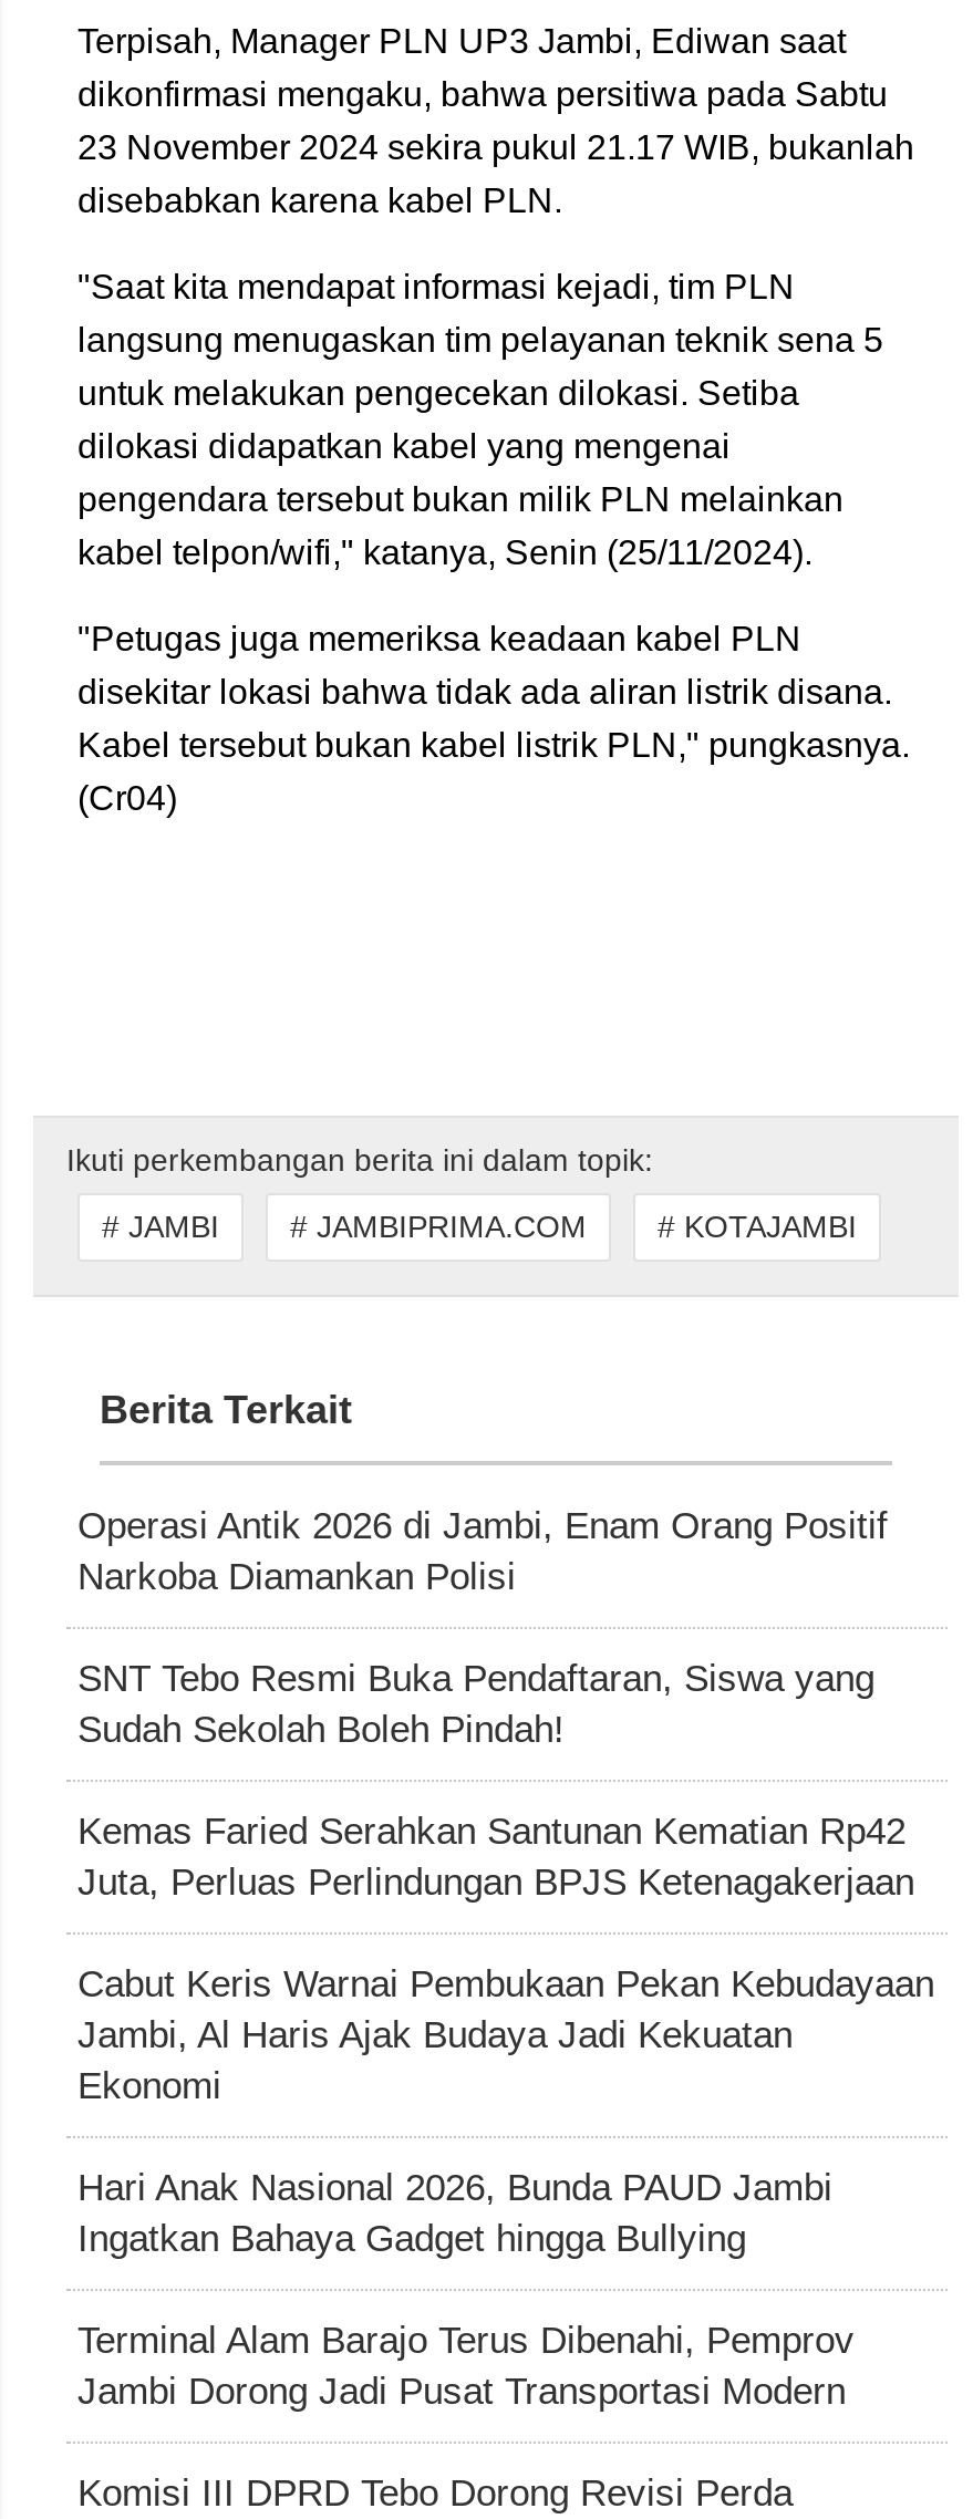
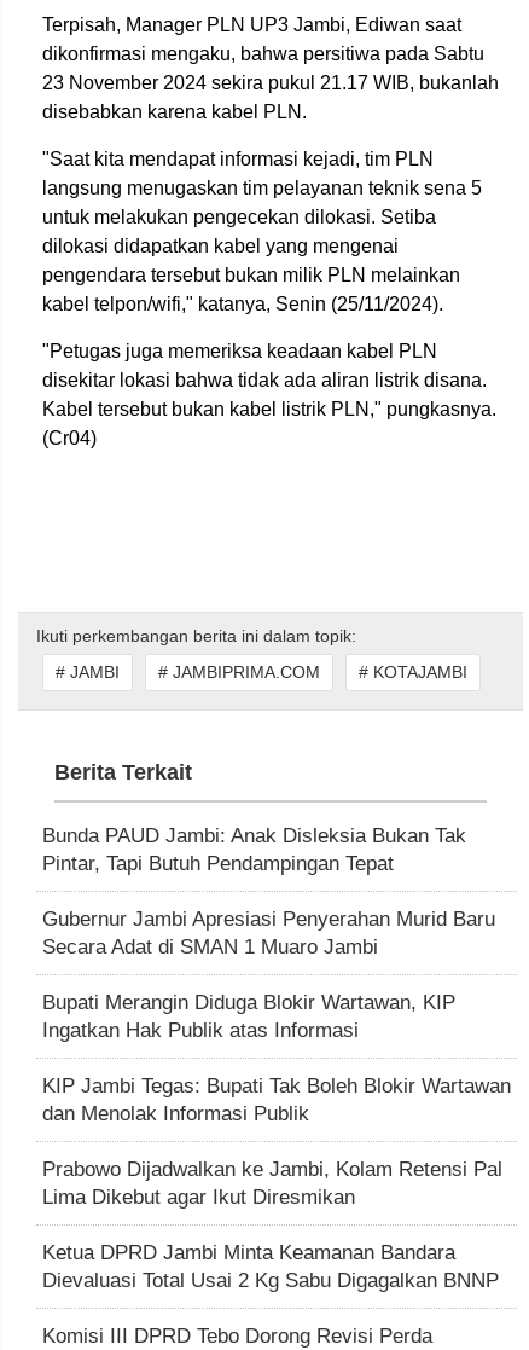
[77,1505,888,1598] Operasi Antik 2026 di Jambi, Enam Orang Positif | Narkoba Diamankan Polisi -> [42,824,466,875] Bunda PAUD Jambi: Anak Disleksia Bukan Tak | Pintar, Tapi Butuh Pendampingan Tepat
[77,1657,874,1750] SNT Tebo Resmi Buka Pendaftaran, Siswa yang | Sudah Sekolah Boleh Pindah! -> [42,907,495,958] Gubernur Jambi Apresiasi Penyerahan Murid Baru | Secara Adat di SMAN 1 Muaro Jambi
[77,1810,914,1903] Kemas Faried Serahkan Santunan Kematian Rp42 | Juta, Perluas Perlindungan BPJS Ketenagakerjaan -> [42,991,455,1041] Bupati Merangin Diduga Blokir Wartawan, KIP | Ingatkan Hak Publik atas Informasi
[77,1963,934,2107] Cabut Keris Warnai Pembukaan Pekan Kebudayaan | Jambi, Al Haris Ajak Budaya Jadi Kekuatan | Ekonomi -> [42,1074,511,1125] KIP Jambi Tegas: Bupati Tak Boleh Blokir Wartawan | dan Menolak Informasi Publik
[77,2166,832,2259] Hari Anak Nasional 2026, Bunda PAUD Jambi | Ingatkan Bahaya Gadget hingga Bullying -> [42,1157,502,1208] Prabowo Dijadwalkan ke Jambi, Kolam Retensi Pal | Lima Dikebut agar Ikut Diresmikan
[77,2319,855,2412] Terminal Alam Barajo Terus Dibenahi, Pemprov | Jambi Dorong Jadi Pusat Transportasi Modern -> [42,1241,499,1292] Ketua DPRD Jambi Minta Keamanan Bandara | Dievaluasi Total Usai 2 Kg Sabu Digagalkan BNNP

